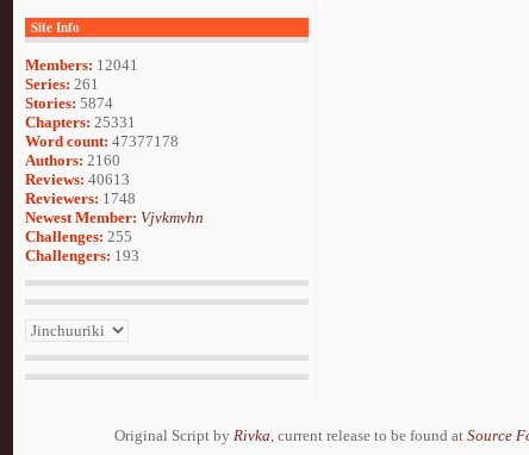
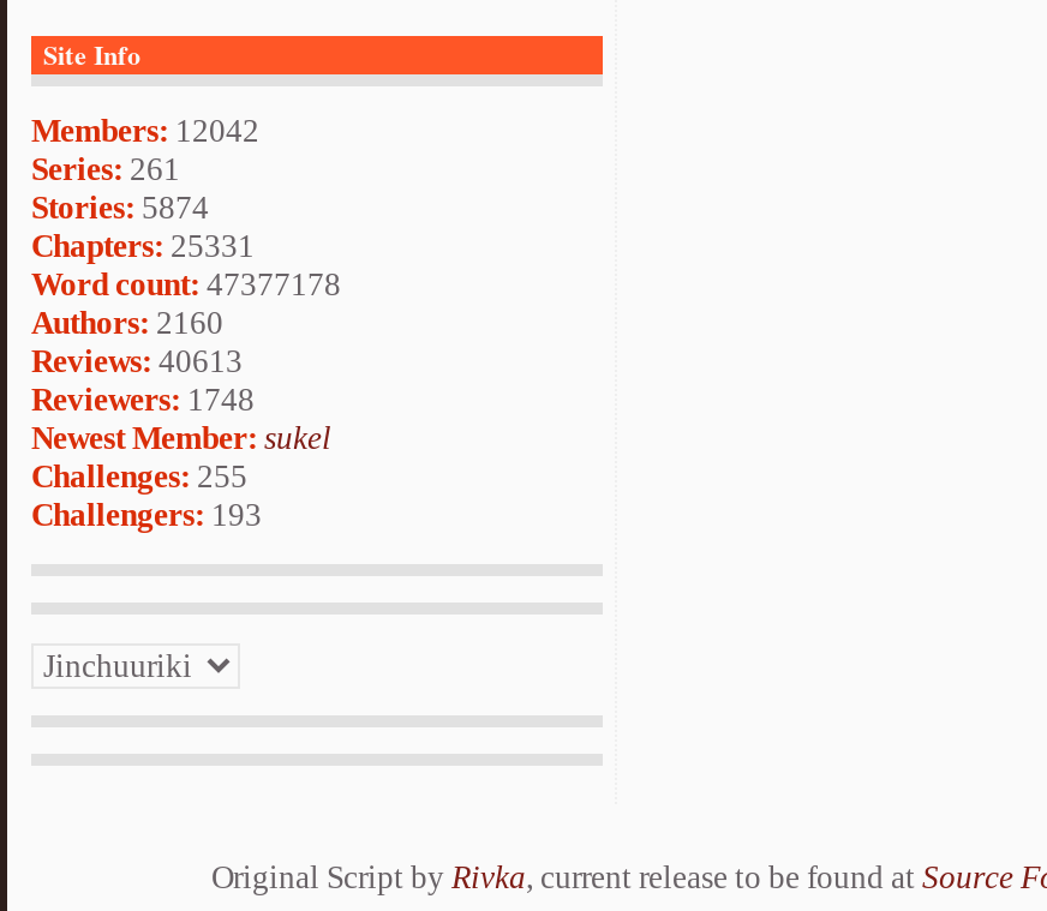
[25,56,138,74] Members: 12041 -> [31,113,259,149] Members: 12042
[25,208,204,226] Newest Member: Vjvkmvhn -> [31,420,331,456] Newest Member: sukel

